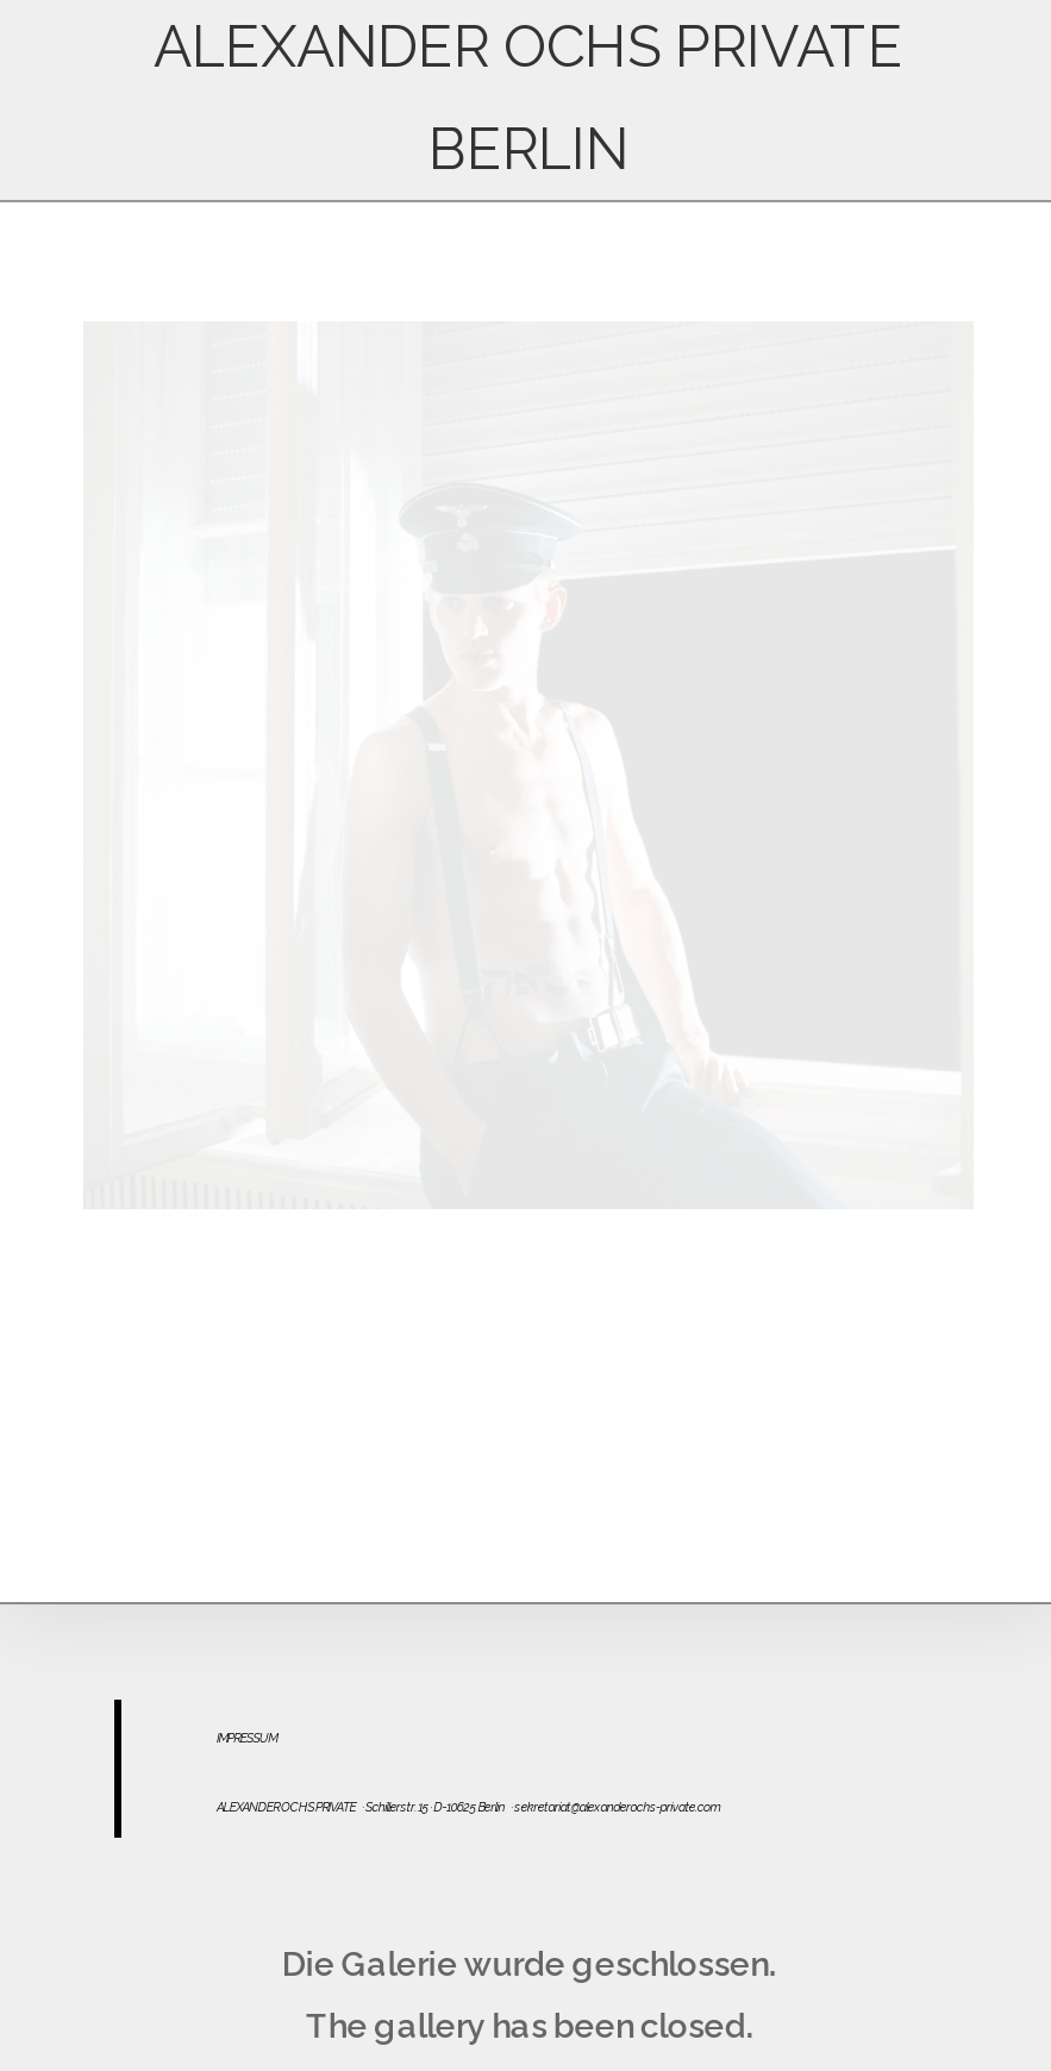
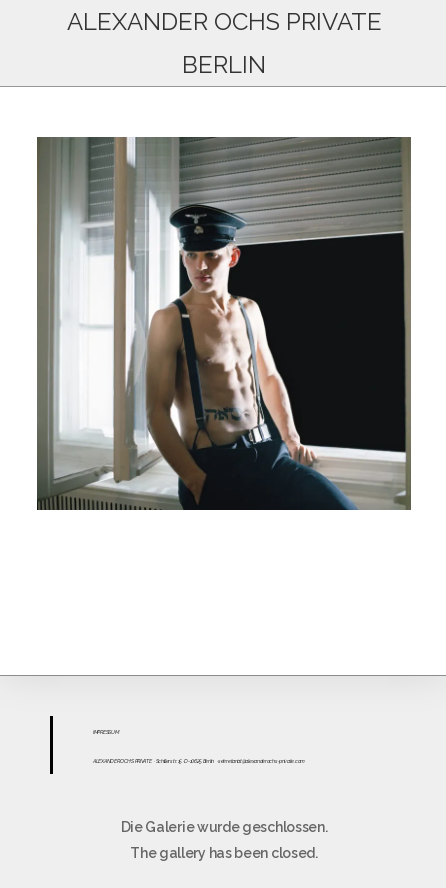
none -> [36,136,412,511] [image]

